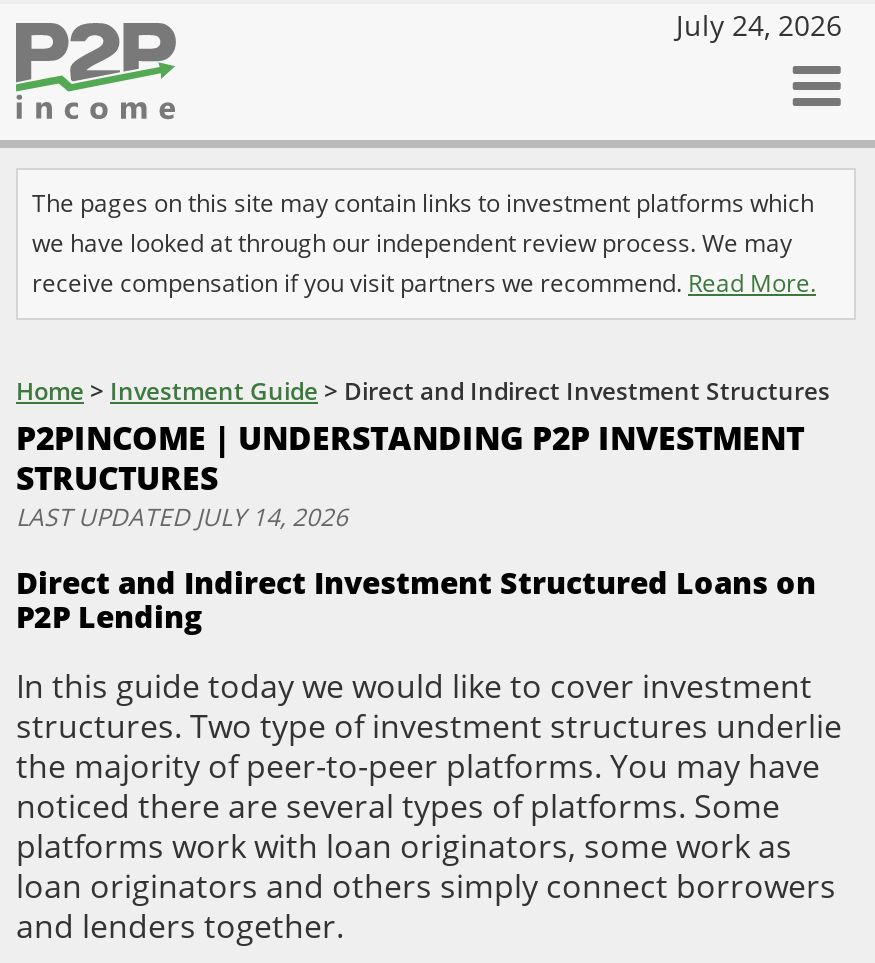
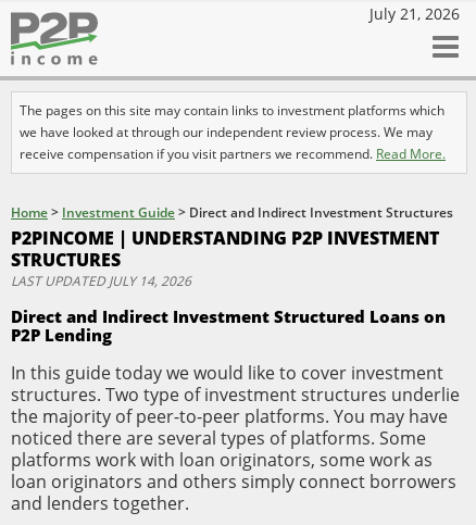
[676,6,842,44] July 24, 2026 -> [369,3,460,24] July 21, 2026

